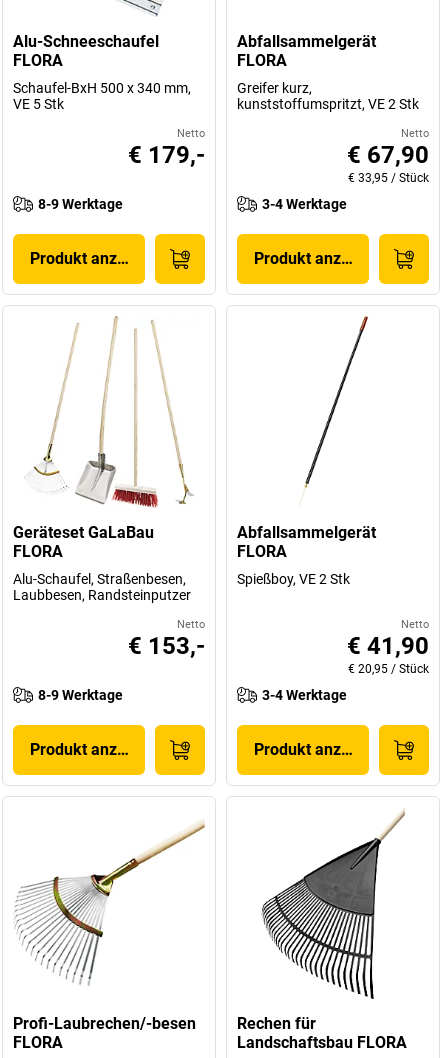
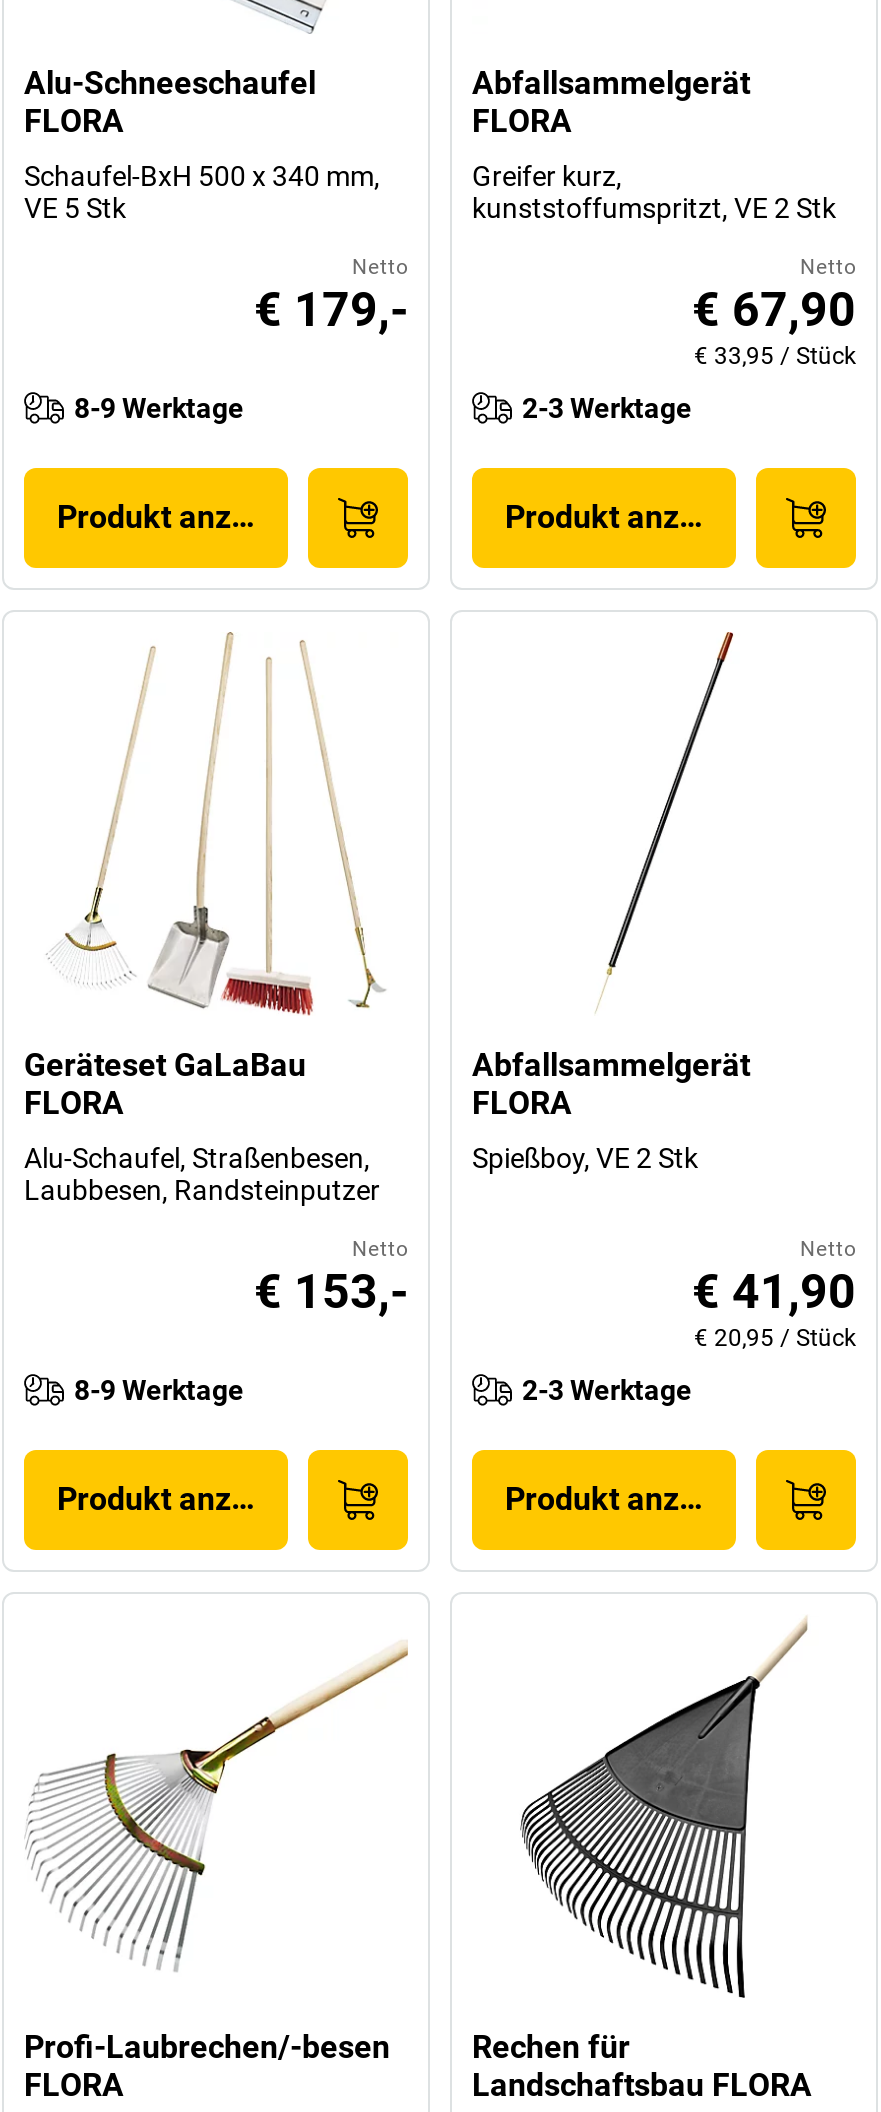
[262,196,347,212] 3-4 Werktage -> [522,391,692,423] 2-3 Werktage
[262,687,347,703] 3-4 Werktage -> [522,1373,692,1405] 2-3 Werktage

